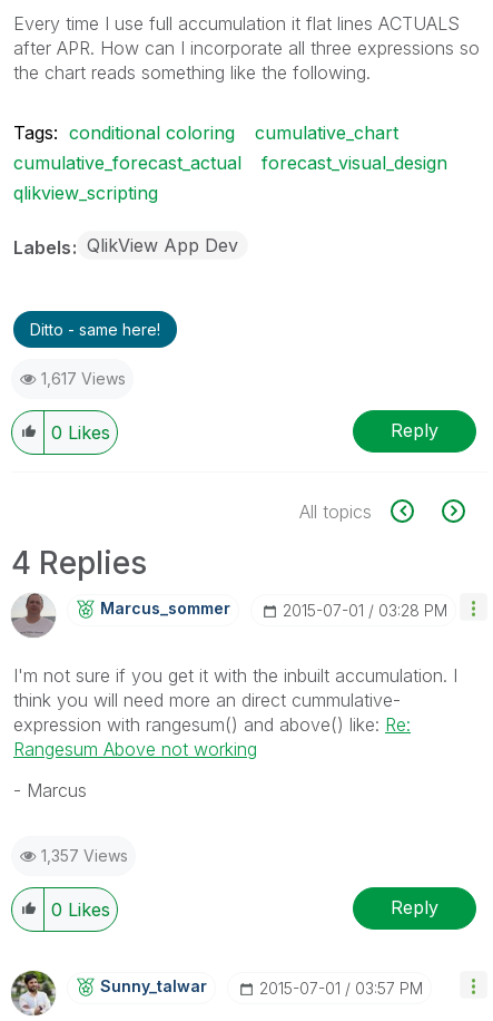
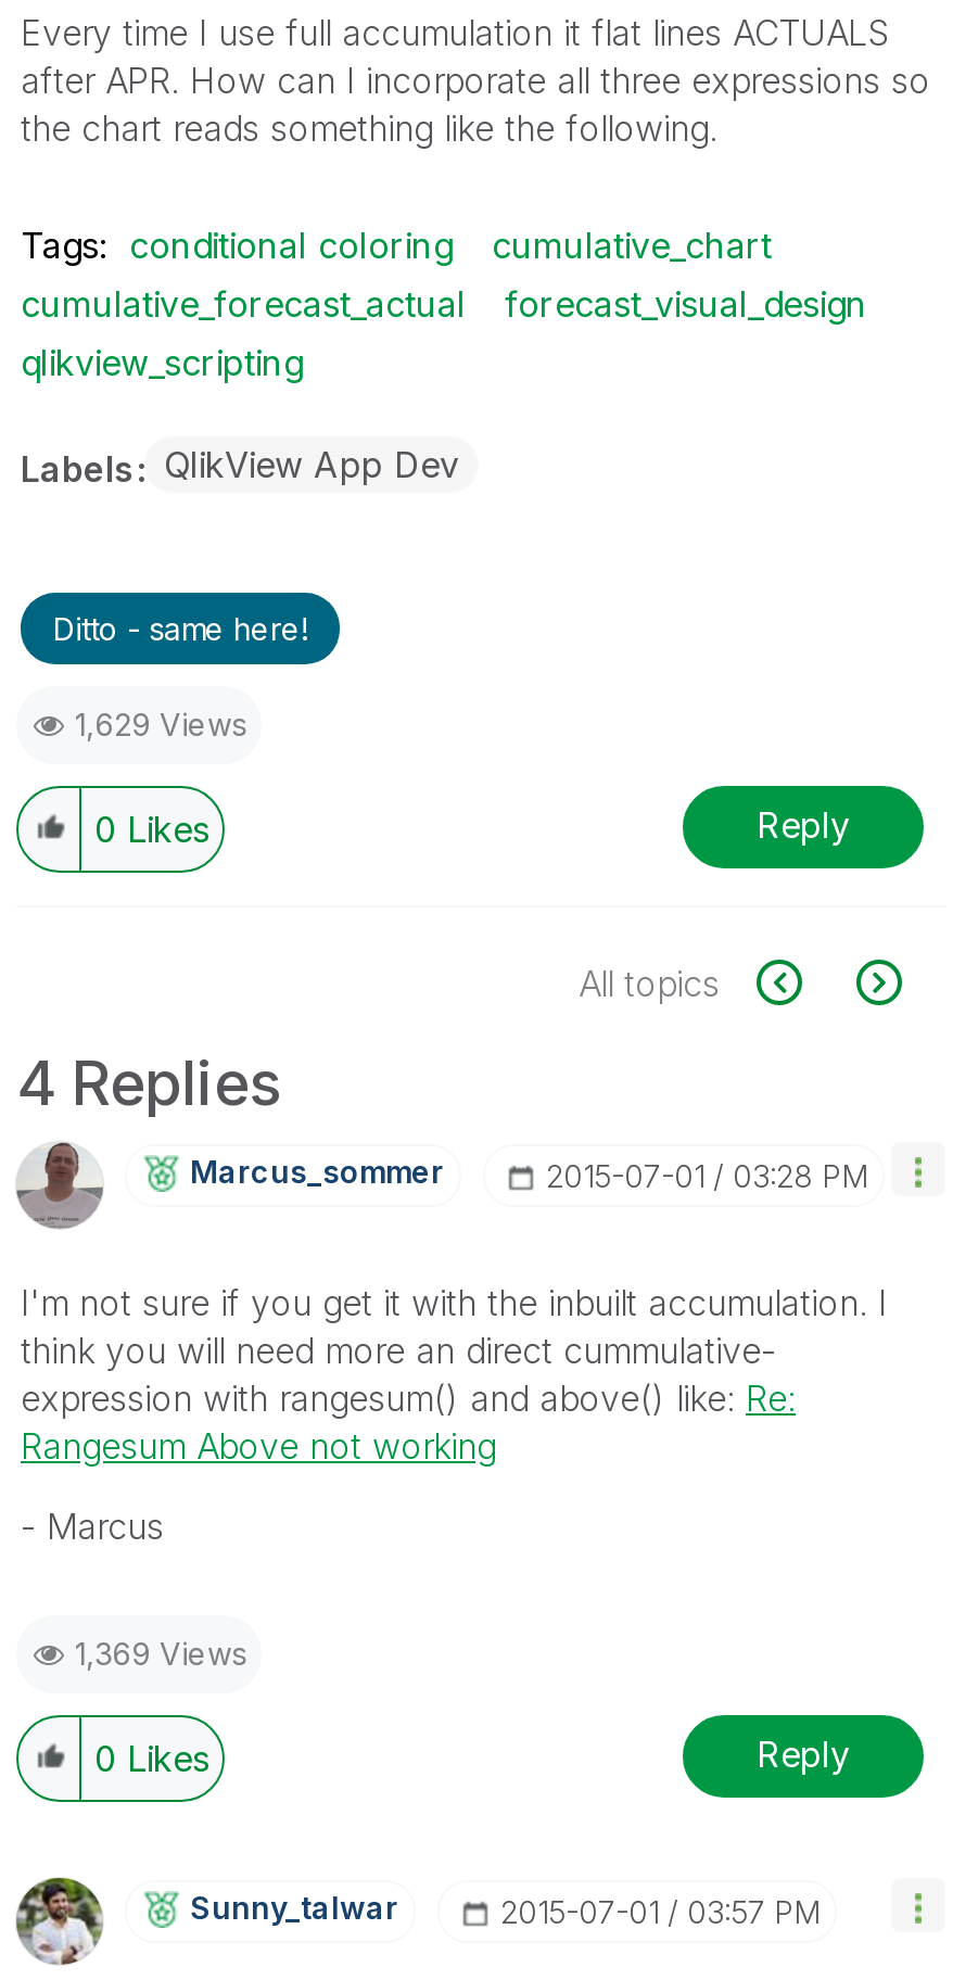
[41,368,126,387] 1,617 Views -> [75,705,246,742] 1,629 Views
[41,846,128,865] 1,357 Views -> [75,1634,246,1671] 1,369 Views

